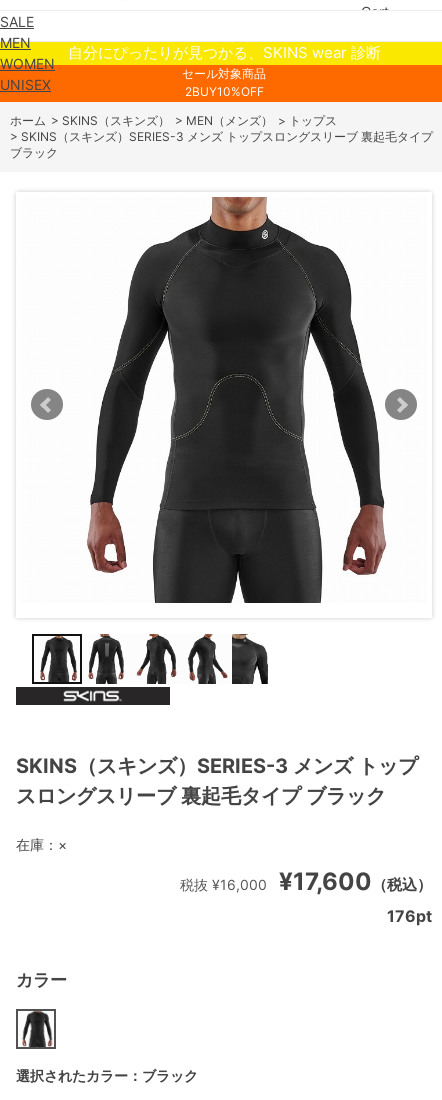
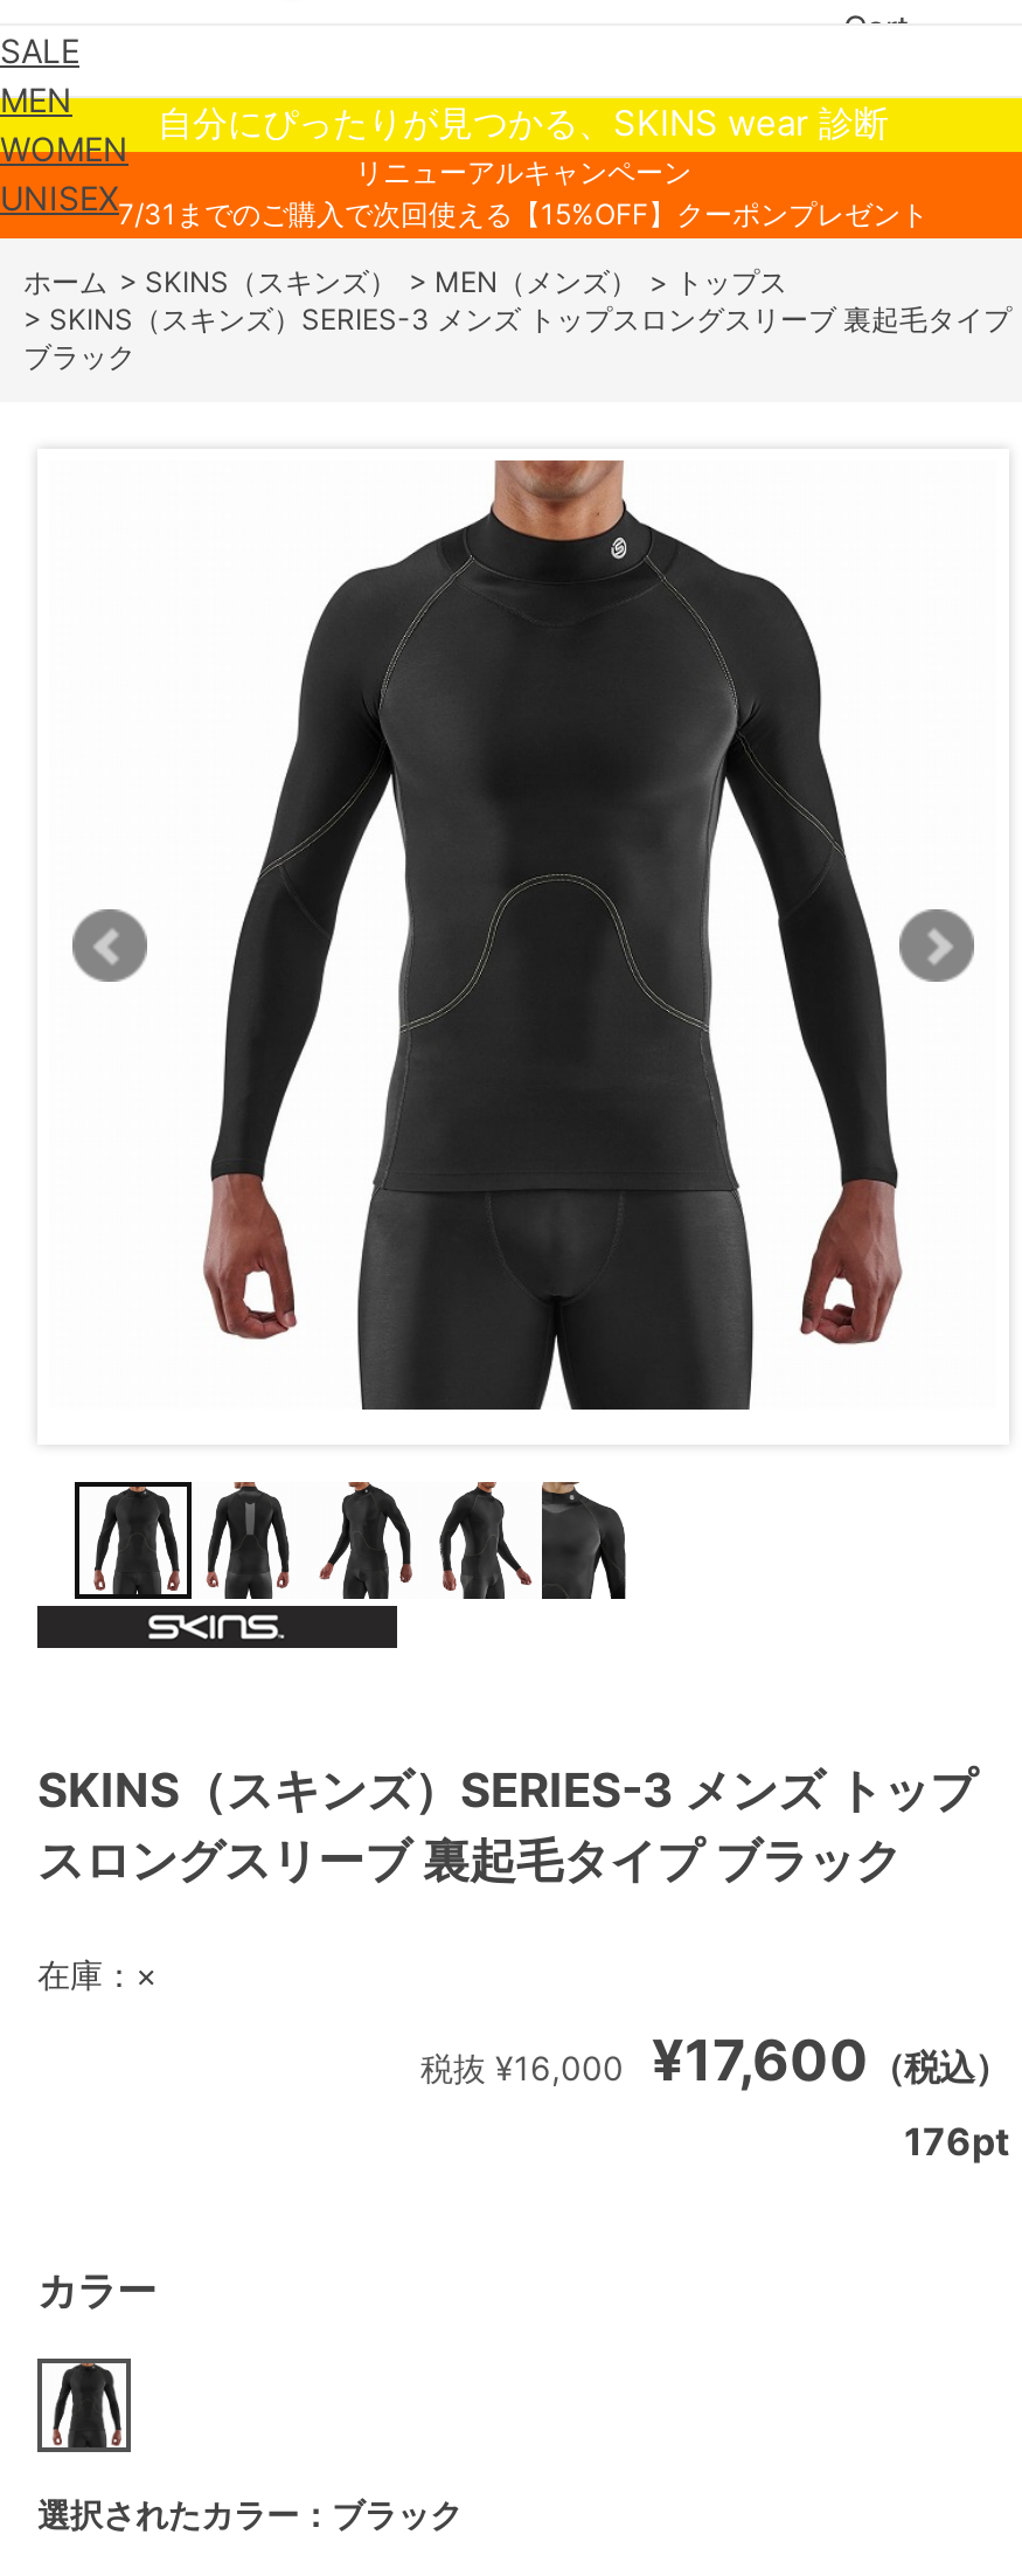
[182,66,266,99] セール対象商品 | 2BUY10%OFF -> [118,154,929,231] リニューアルキャンペーン | 7/31までのご購入で次回使える【15%OFF】クーポンプレゼント

